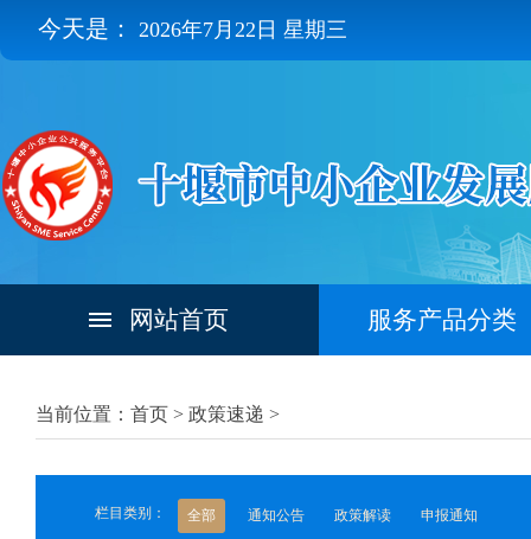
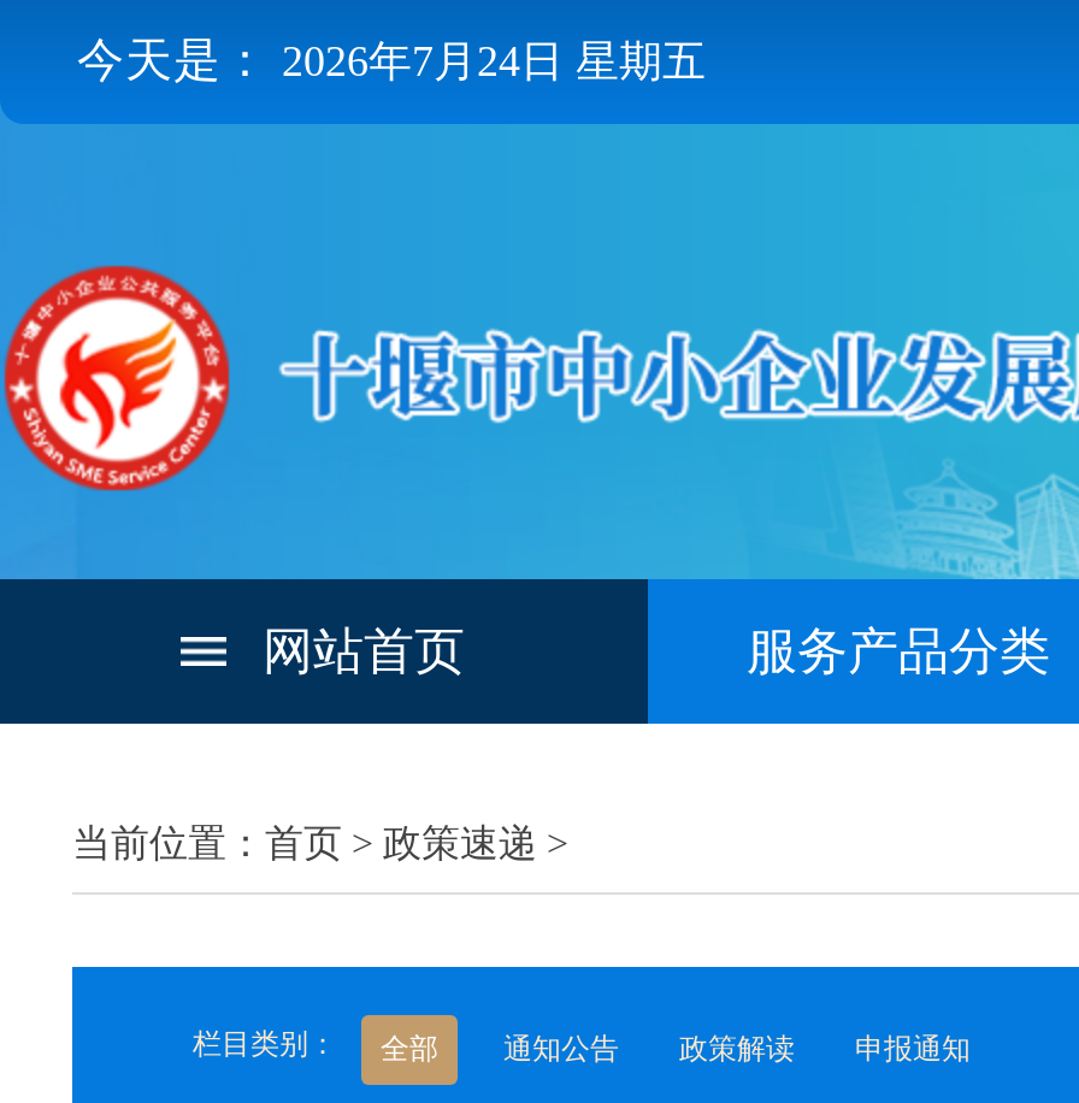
[38,17,347,41] 今天是：2026年7月22日 星期三 -> [77,35,706,85] 今天是：2026年7月24日 星期五

